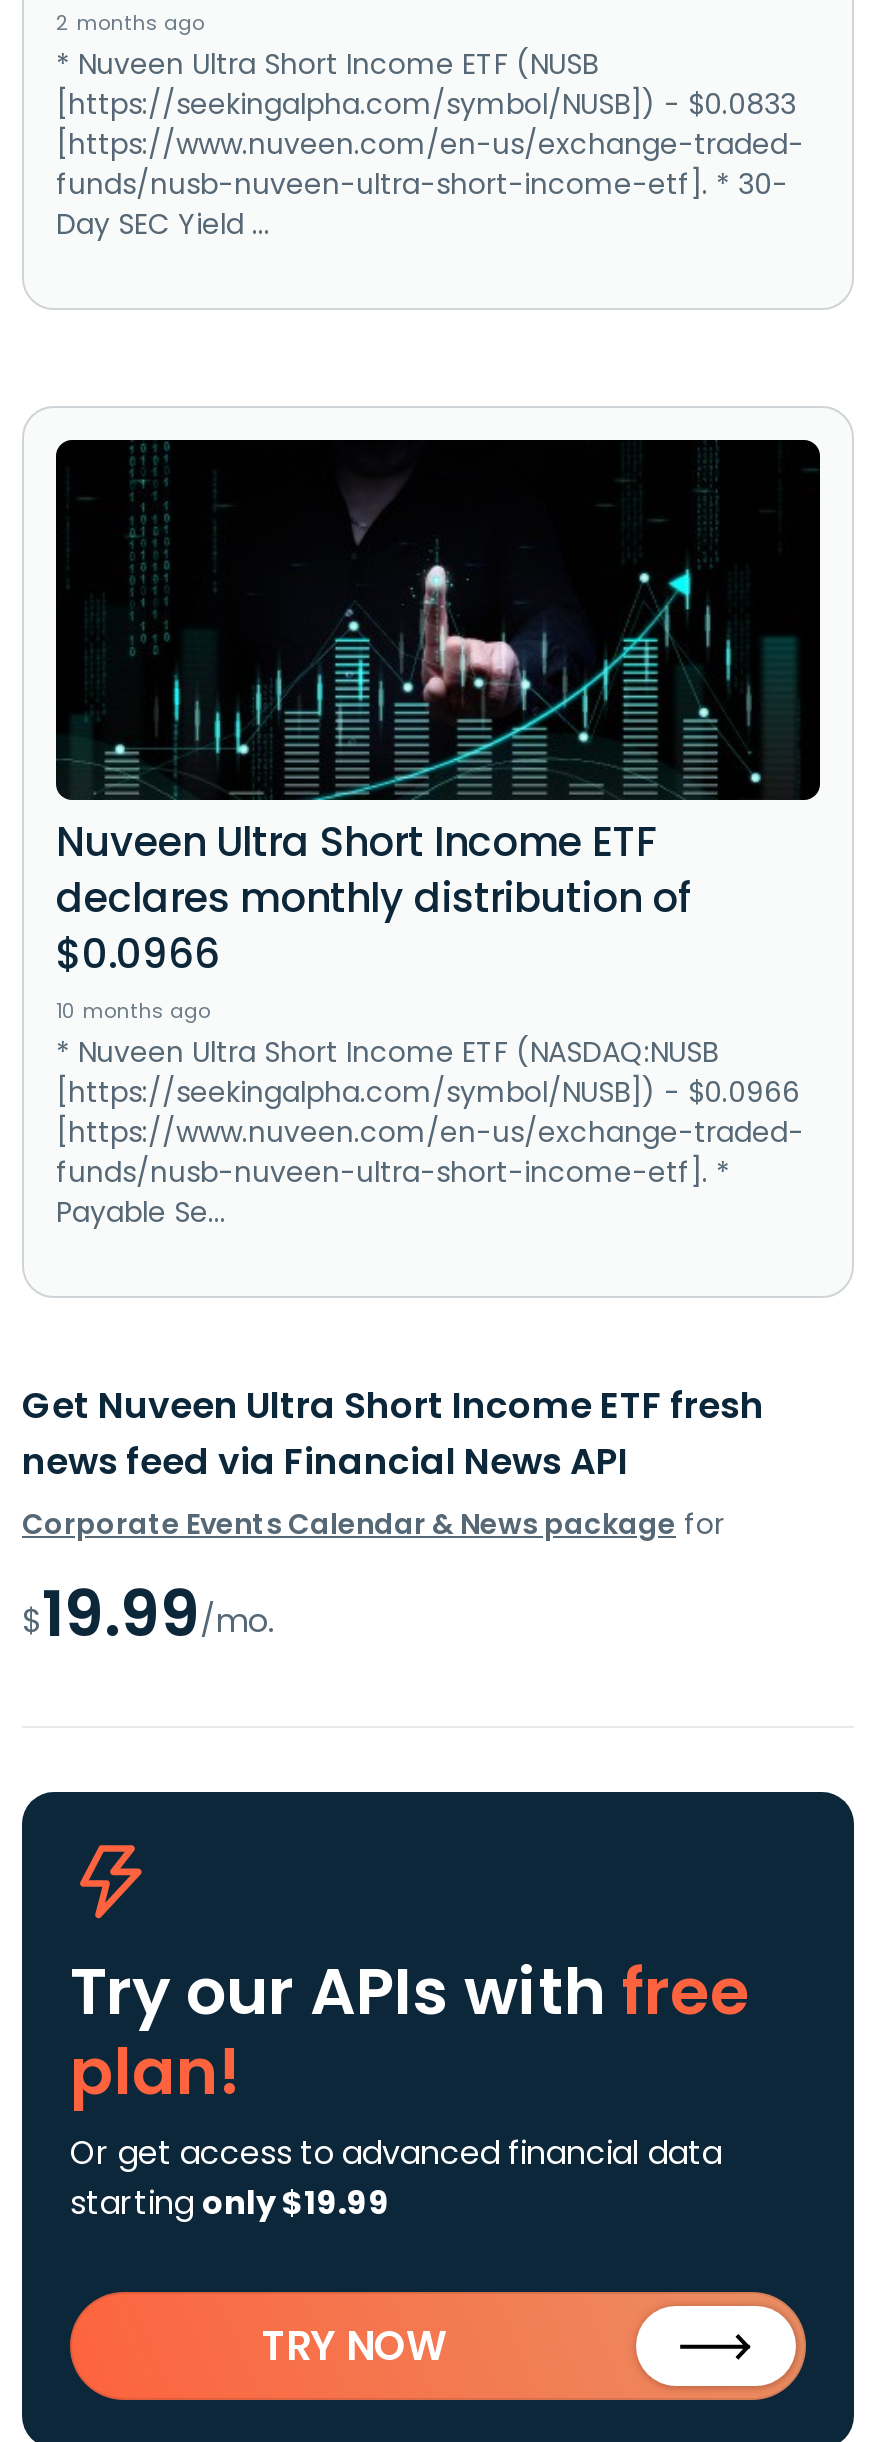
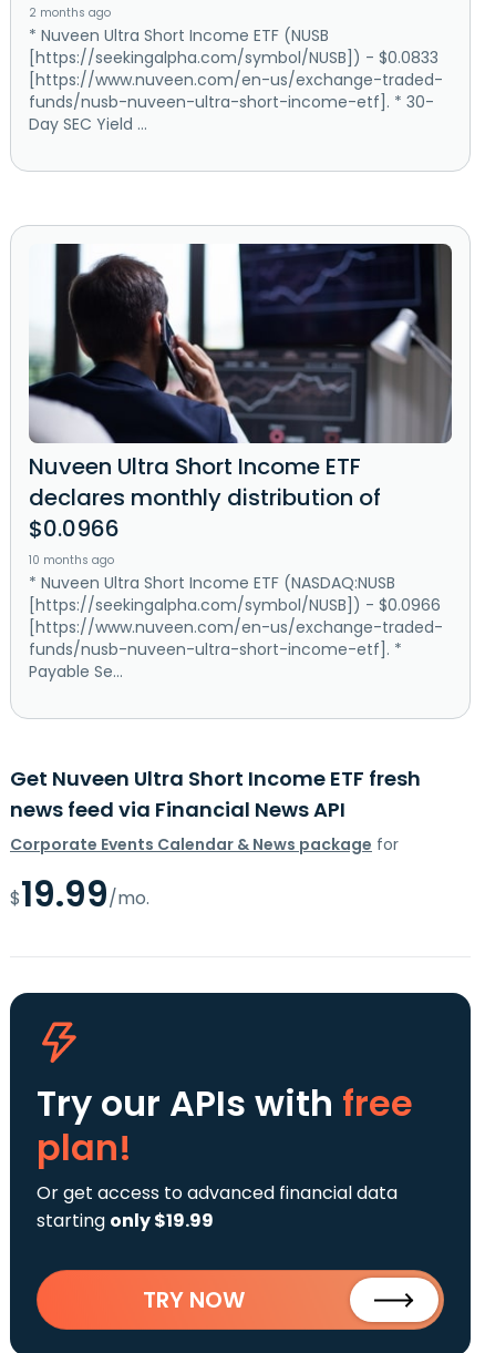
[54,438,822,802] [image] -> [28,243,453,444] [image]

